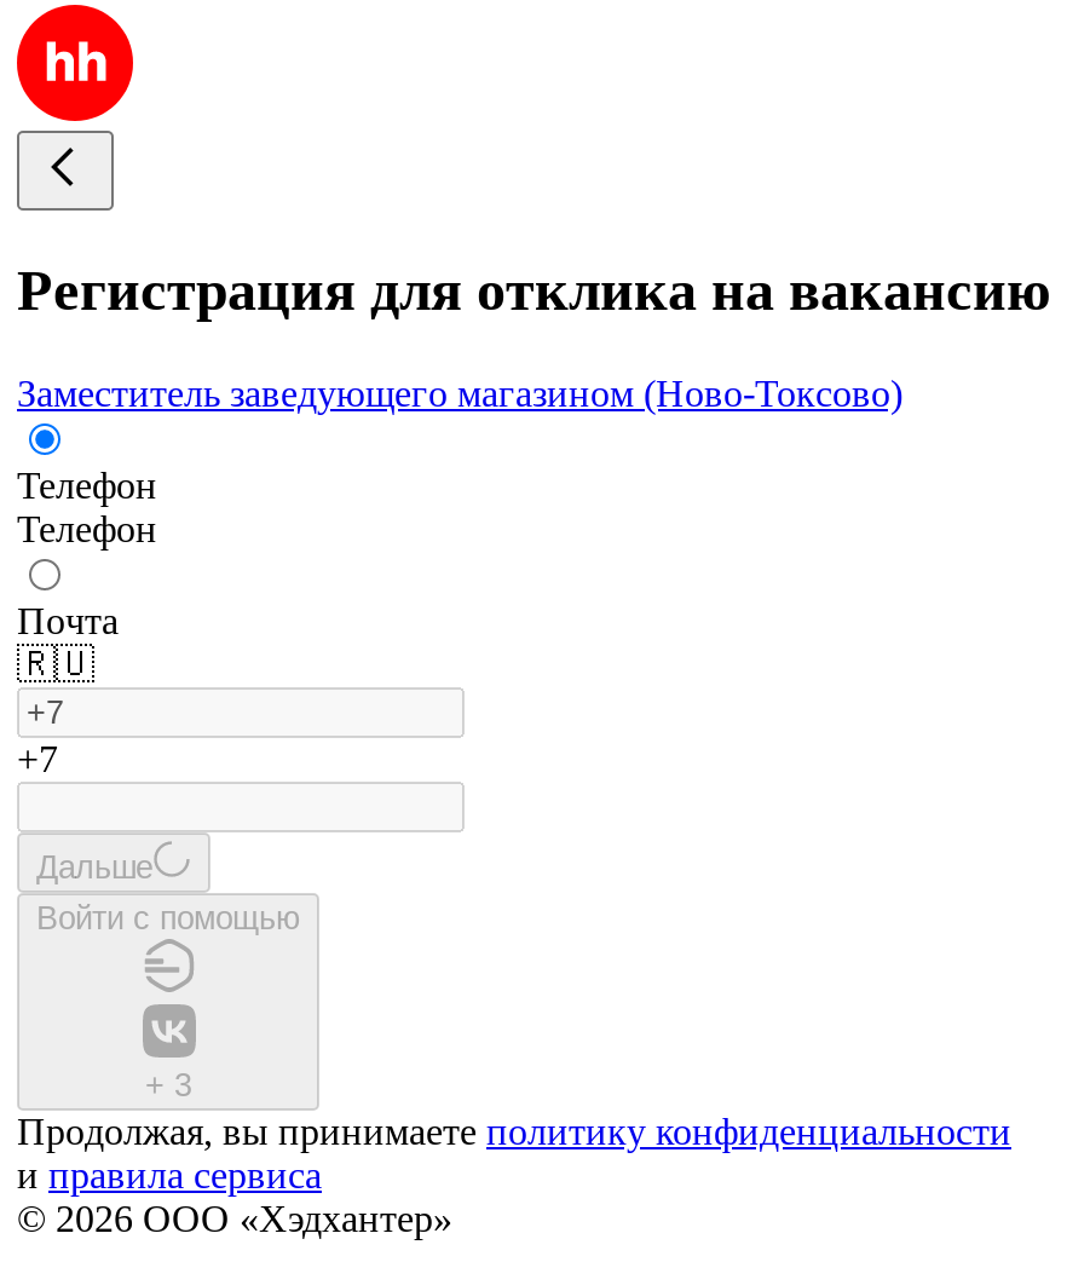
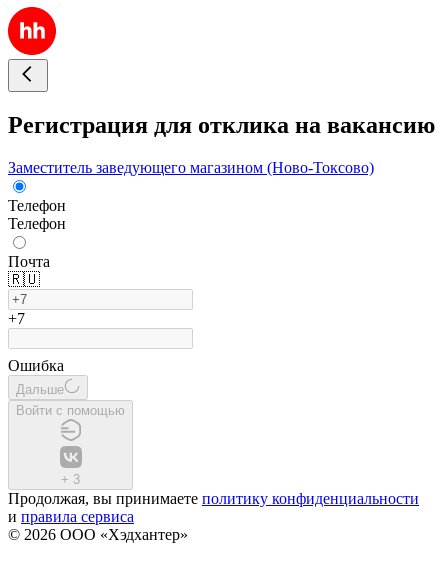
none -> [8,357,64,374] Ошибка

